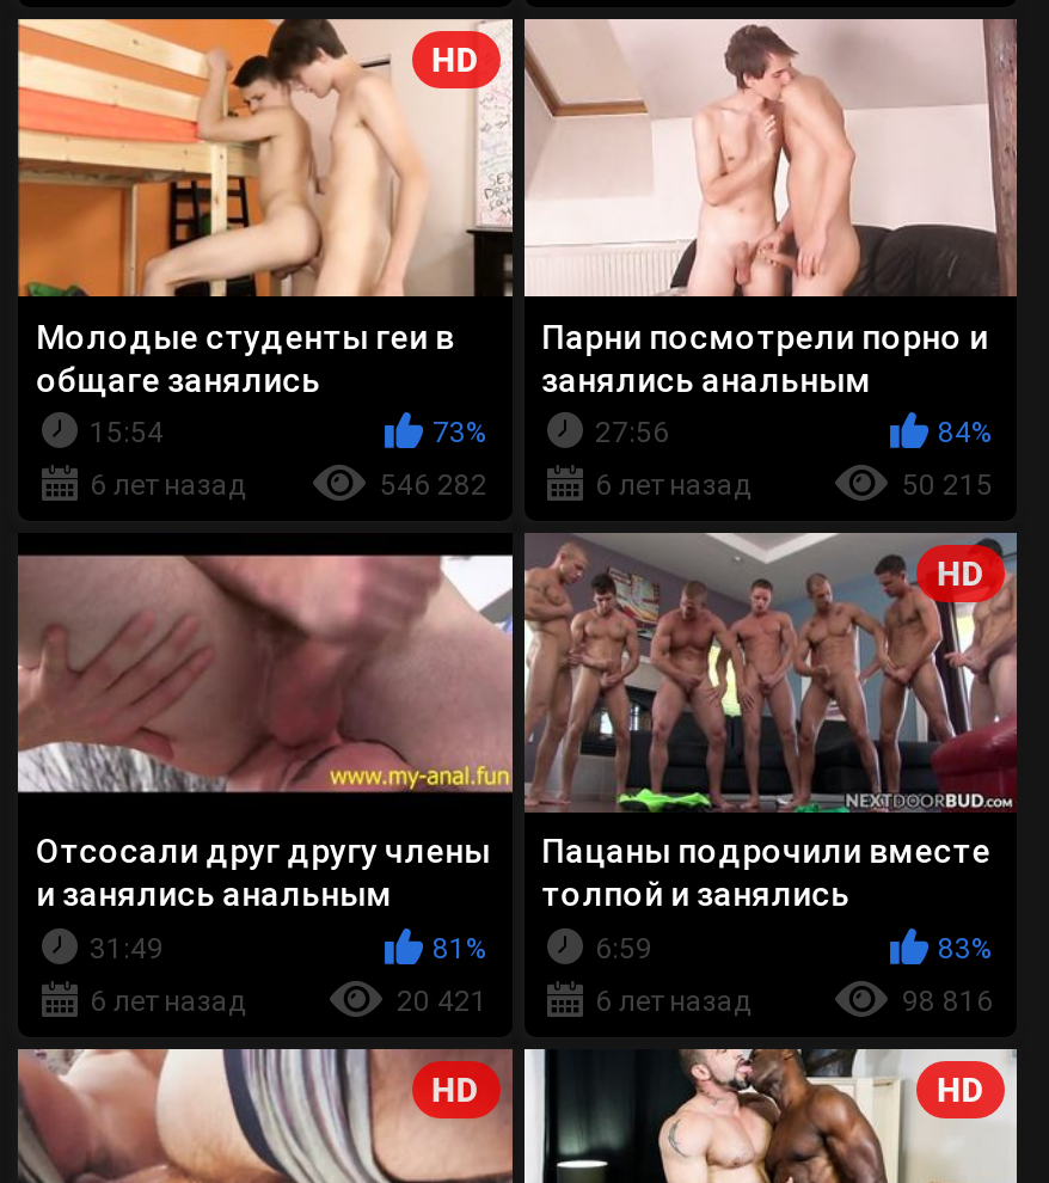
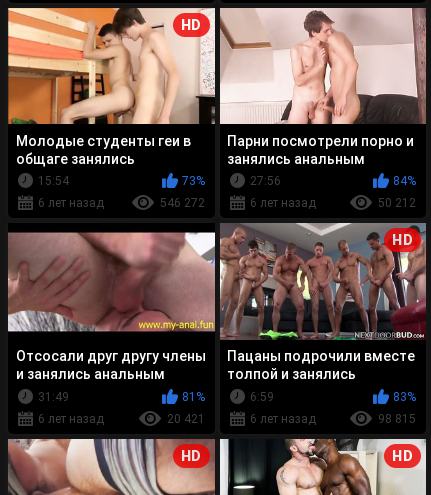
[380,469,487,503] 546 282 -> [159,196,204,210] 546 272
[902,469,993,503] 50 215 -> [378,196,416,210] 50 212
[902,983,993,1017] 98 816 -> [378,411,416,425] 98 815

